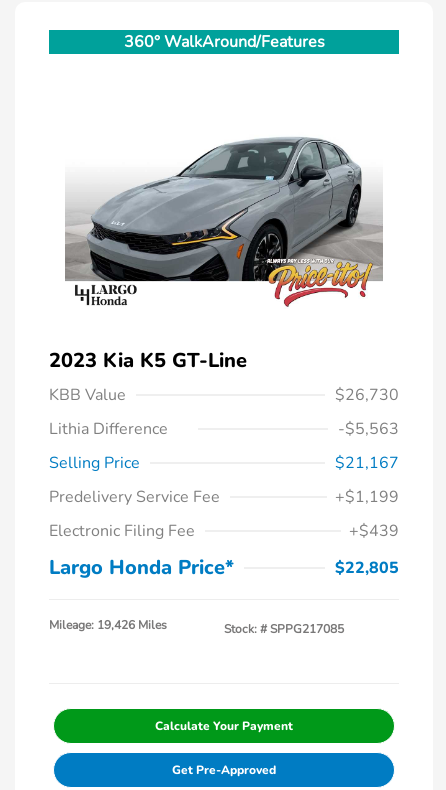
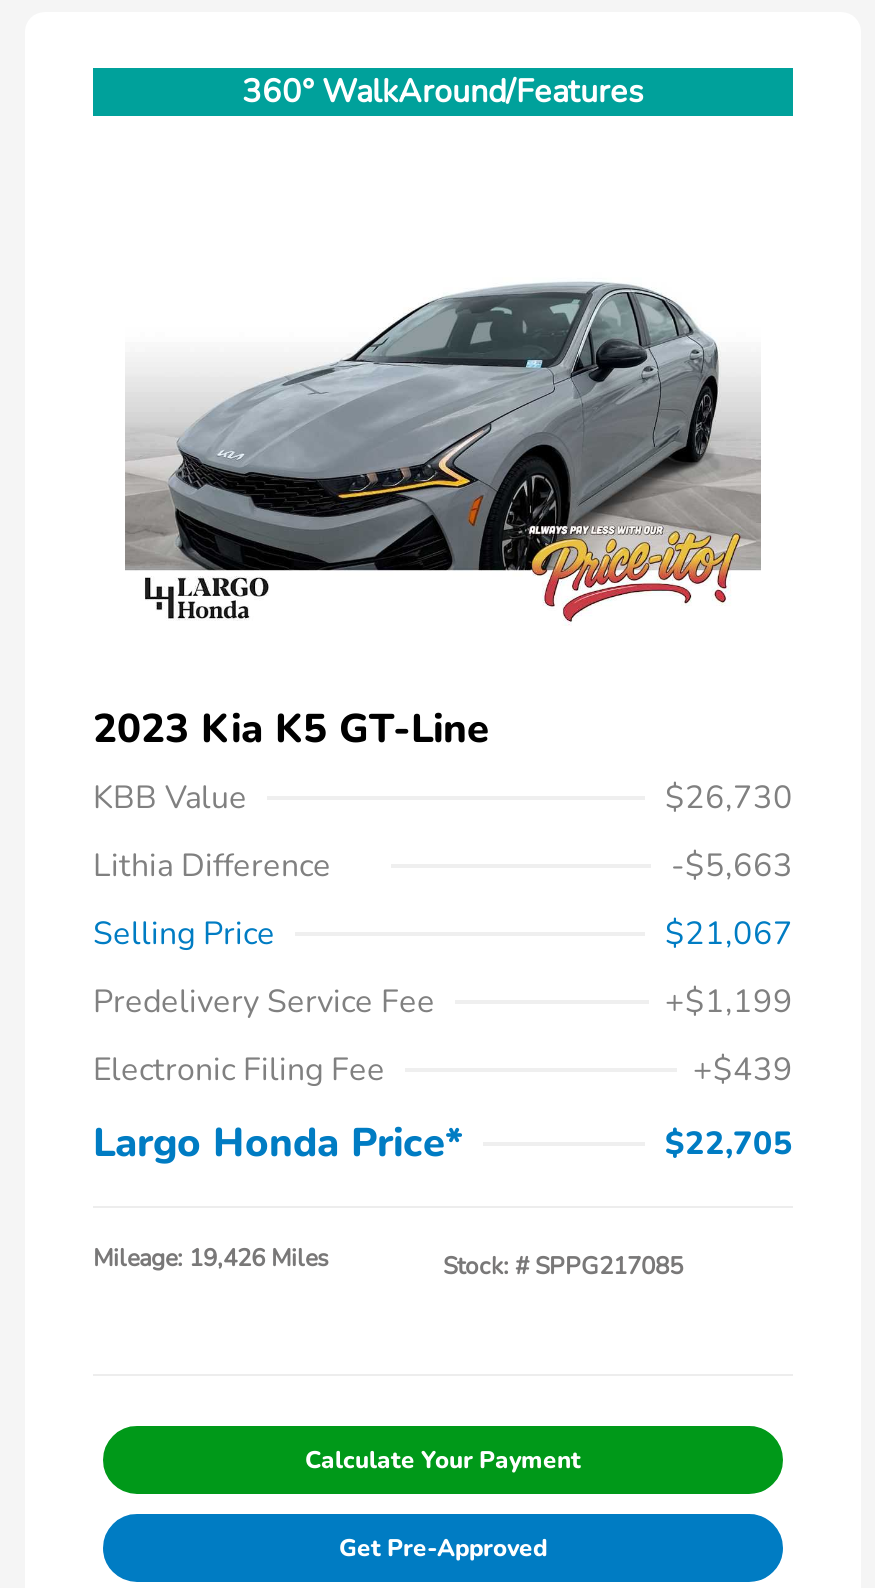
[338,418,399,440] -$5,563 -> [671,844,793,888] -$5,663
[335,452,399,474] $21,167 -> [665,912,793,956] $21,067
[335,557,399,579] $22,805 -> [665,1122,793,1166] $22,705

